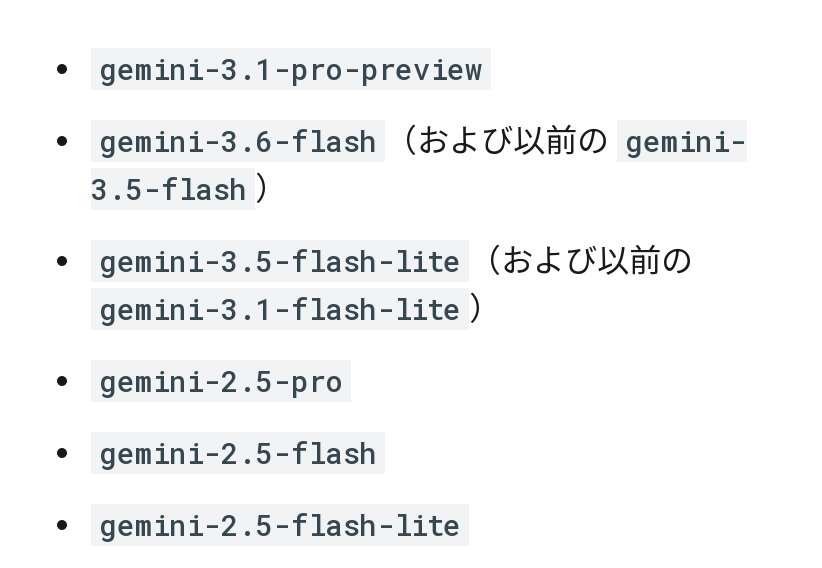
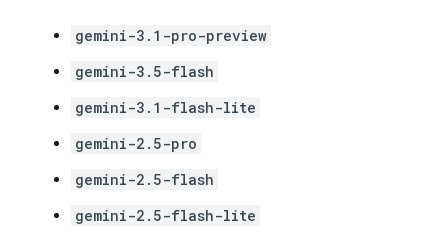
[91,122,747,210] gemini-3.6-flash （および以前の gemini- | 3.5-flash ） -> [75,62,214,81] gemini-3.5-flash
[99,242,693,330] gemini-3.5-flash-lite （および以前の | gemini-3.1-flash-lite ） -> [75,98,256,117] gemini-3.1-flash-lite

